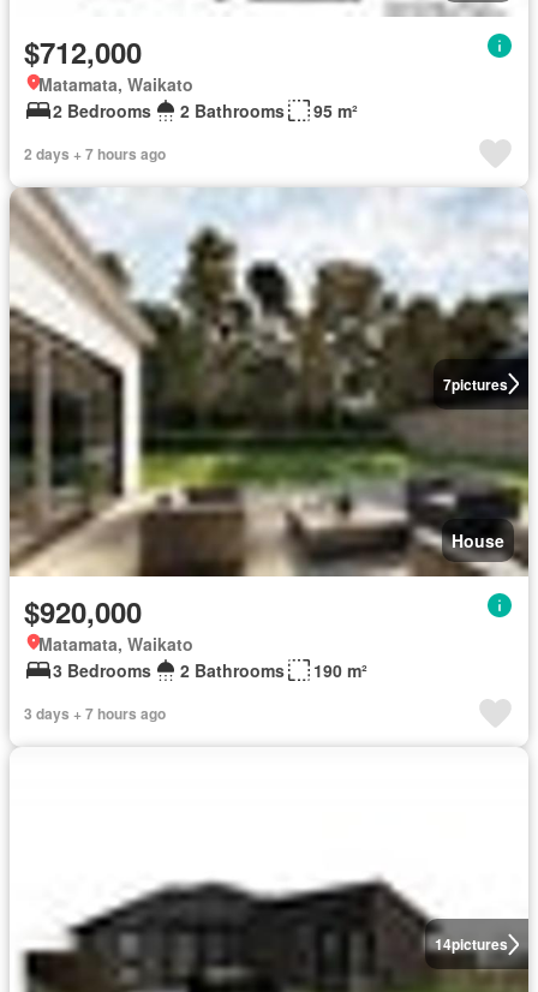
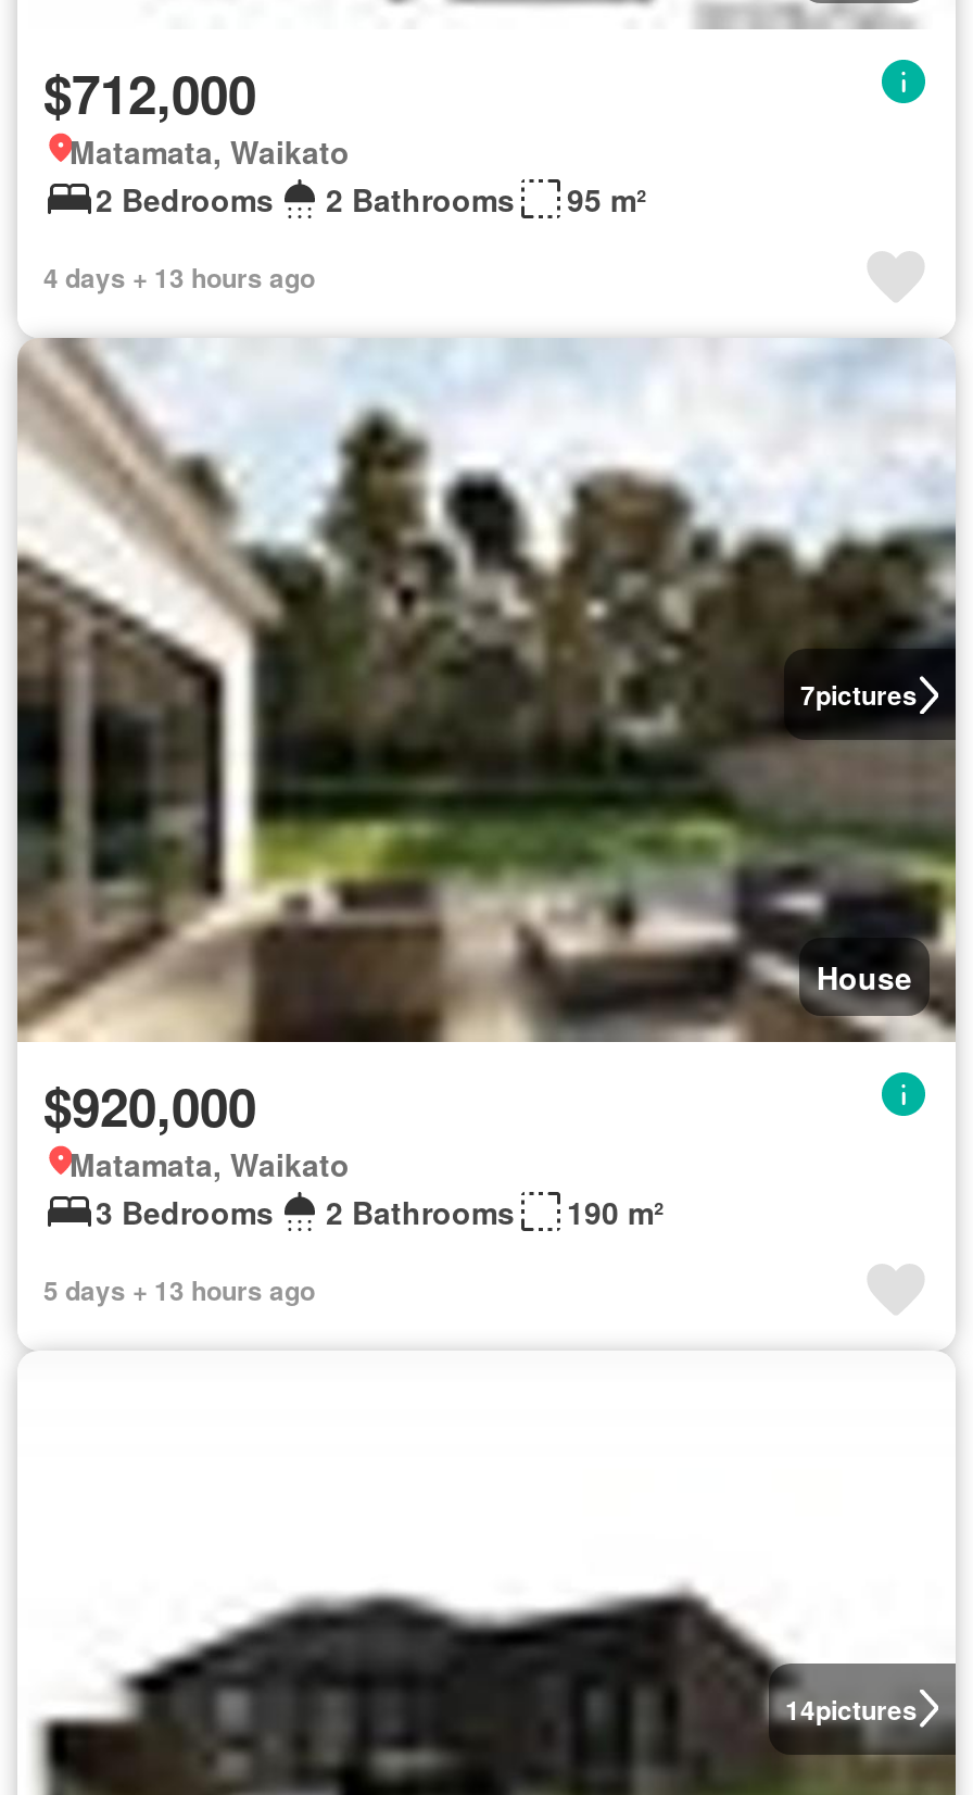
[24,142,166,164] 2 days + 7 hours ago -> [43,258,315,297] 4 days + 13 hours ago
[24,702,166,724] 3 days + 7 hours ago -> [43,1270,315,1309] 5 days + 13 hours ago

